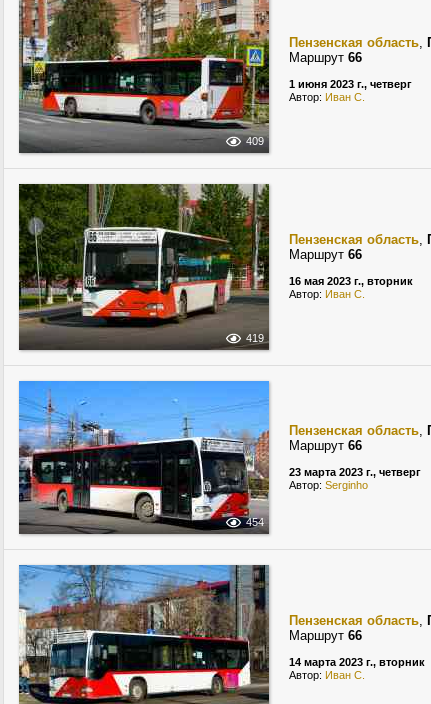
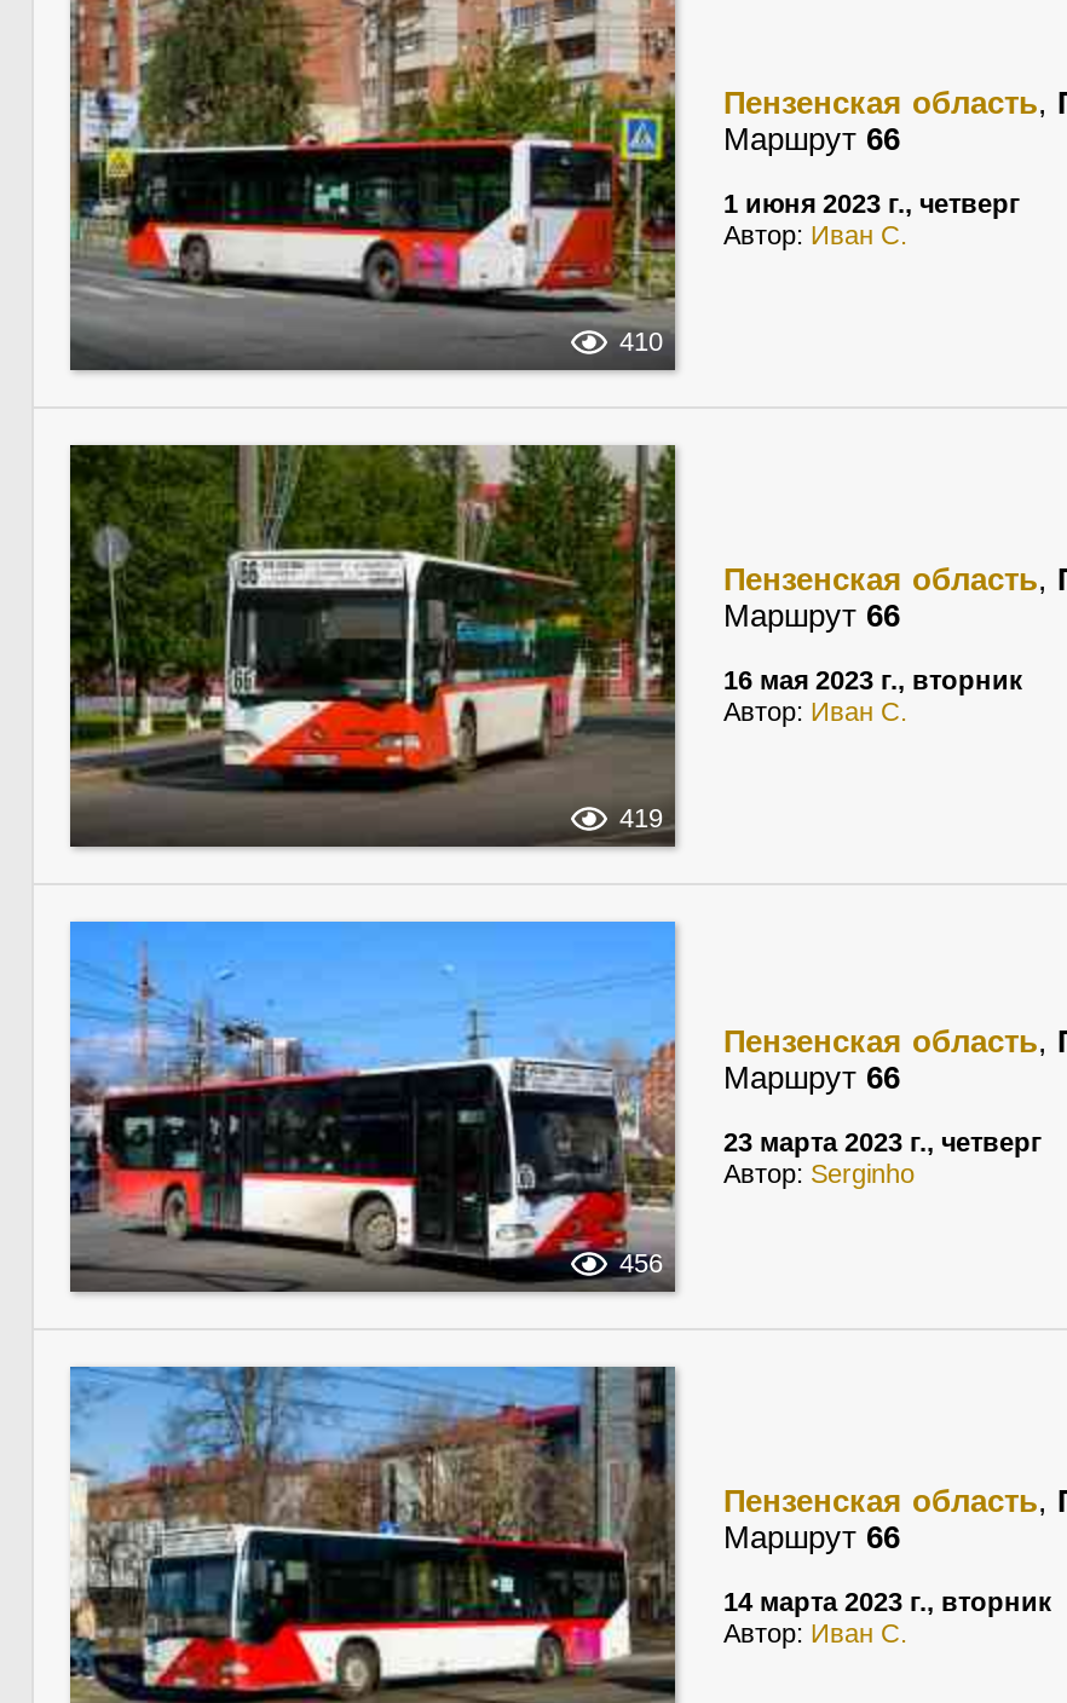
[246,135,264,147] 409 -> [619,327,663,356] 410
[246,516,264,528] 454 -> [619,1248,663,1277] 456

